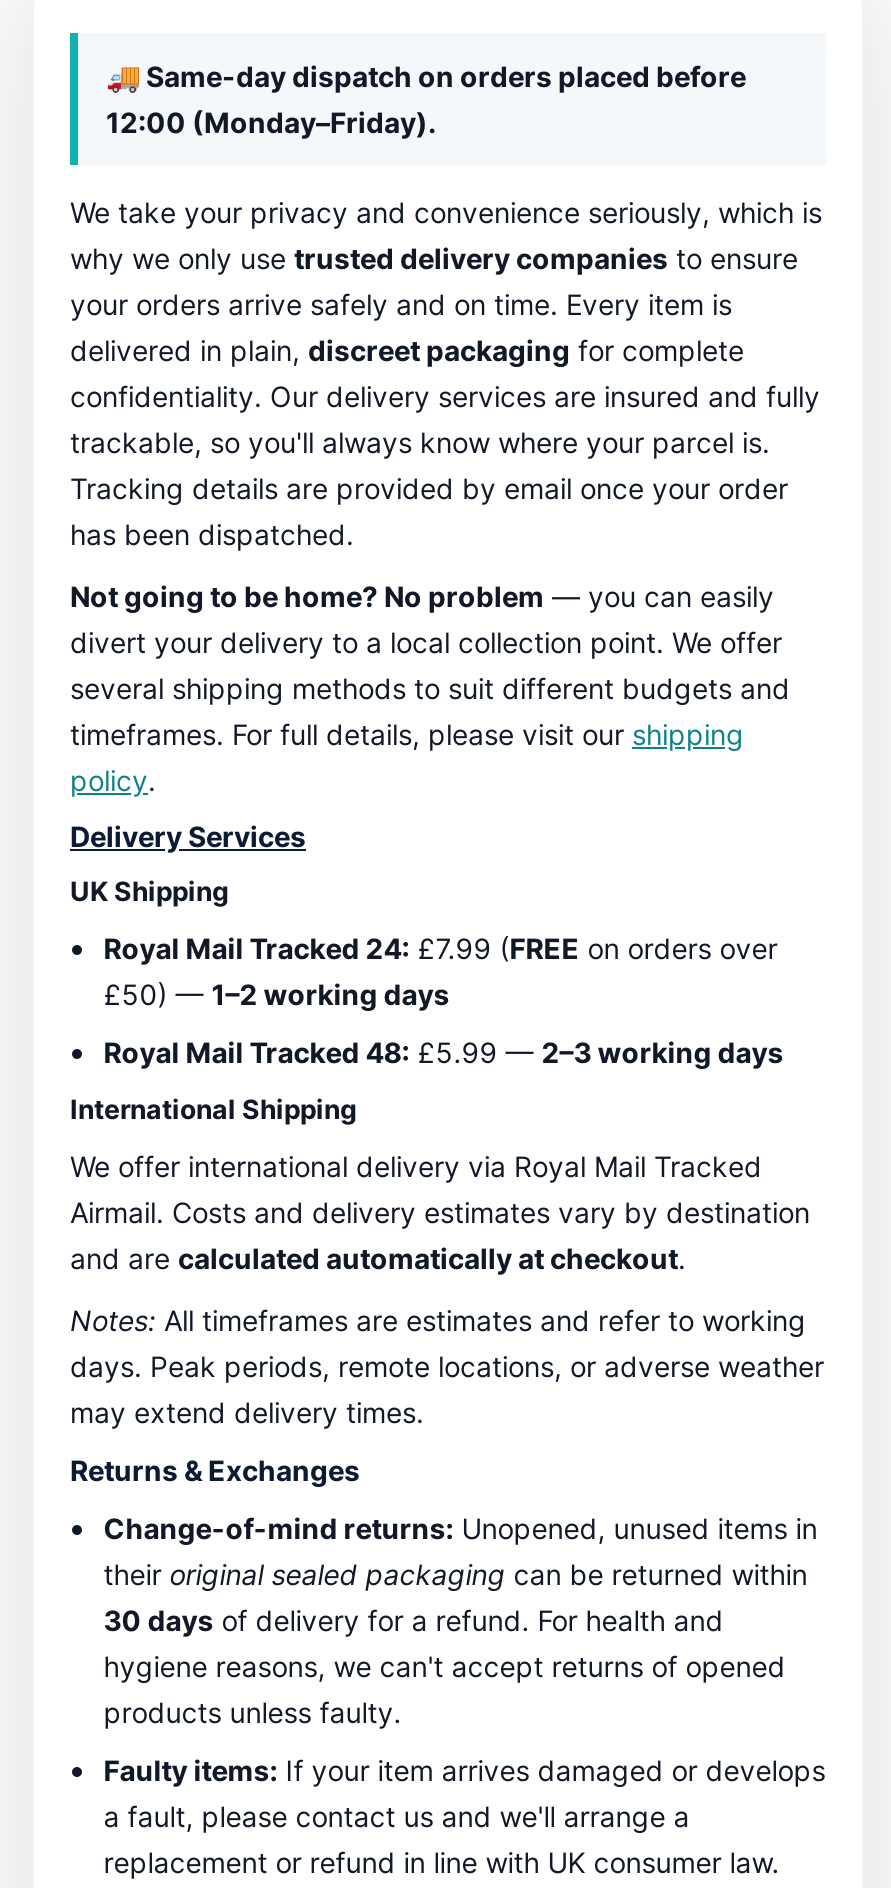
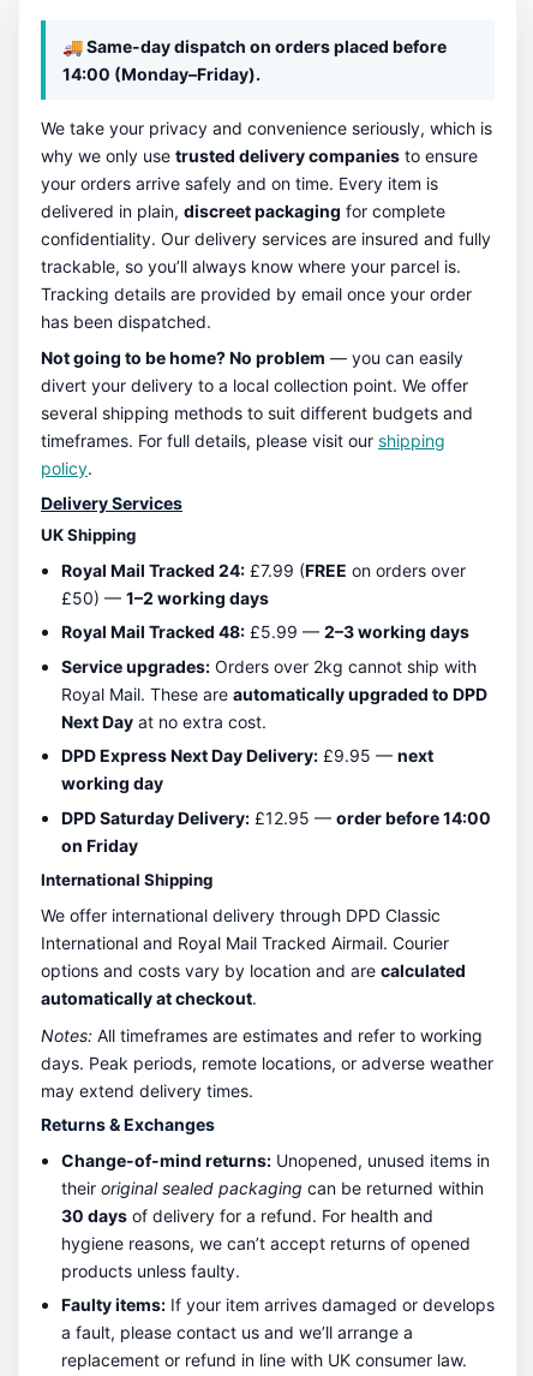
[106,105,436,139] 12:00 (Monday–Friday). -> [62,63,260,84] 14:00 (Monday–Friday).
[70,425,770,459] trackable, so you'll always know where your parcel is. -> [41,255,461,276] trackable, so you’ll always know where your parcel is.
none -> [61,656,491,856] Service upgrades: Orders over 2kg cannot ship with | Royal Mail. These are automatically upgraded to DPD | Next Day at no extra cost. | DPD Express Next Day Delivery: £9.95 — next | working day | DPD Saturday Delivery: £12.95 — order before 14:00 | on Friday
[70,1150,810,1276] We offer international delivery via Royal Mail Tracked | Airmail. Costs and delivery estimates vary by destination | and are calculated automatically at checkout. -> [41,905,466,1008] We offer international delivery through DPD Classic | International and Royal Mail Tracked Airmail. Courier | options and costs vary by location and are calculated | automatically at checkout.
[104,1650,786,1684] hygiene reasons, we can't accept returns of opened -> [61,1233,470,1253] hygiene reasons, we can’t accept returns of opened
[104,1799,690,1833] a fault, please contact us and we'll arrange a -> [61,1322,413,1343] a fault, please contact us and we’ll arrange a

